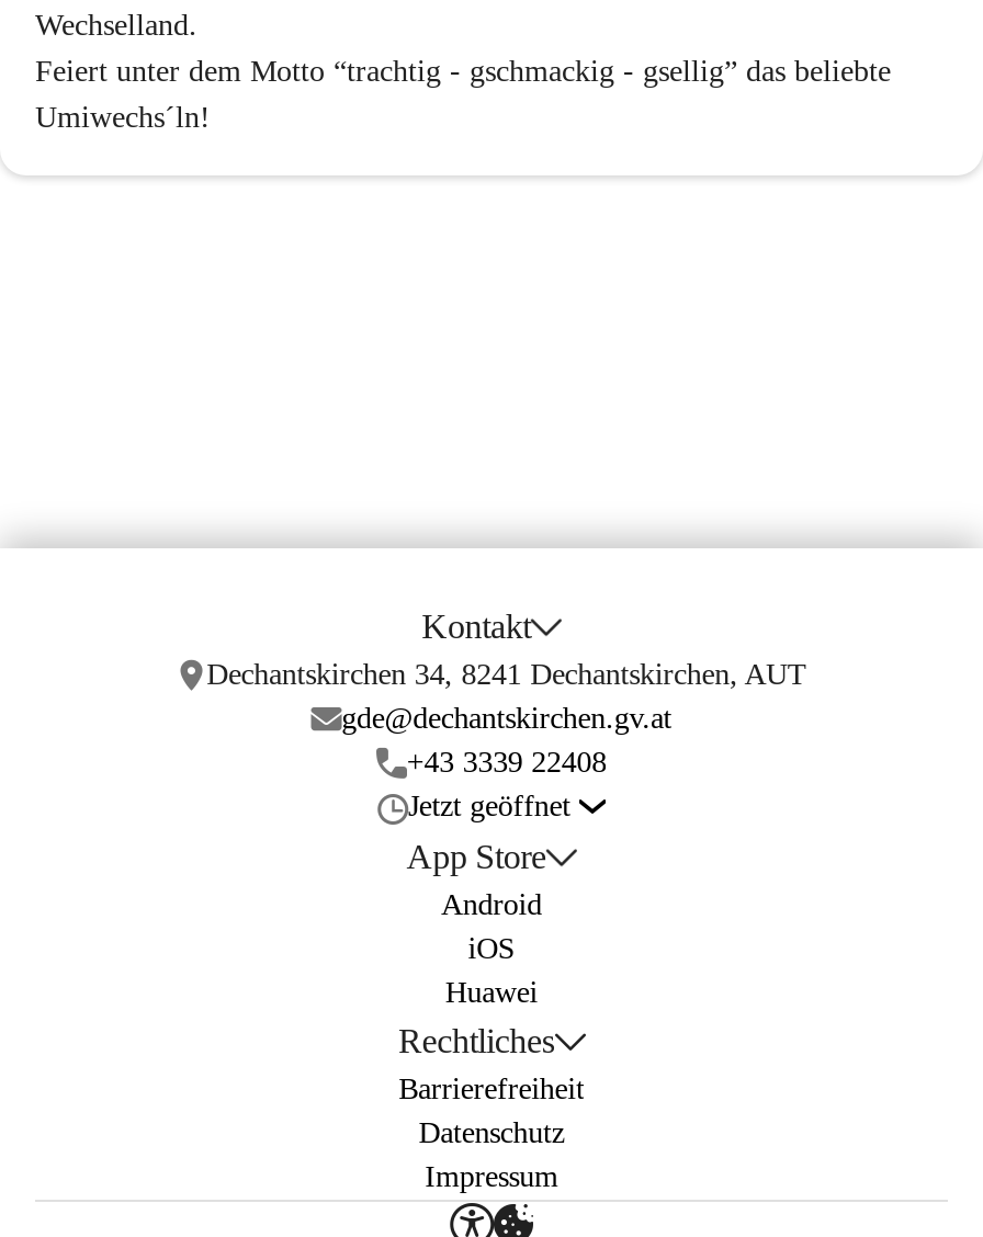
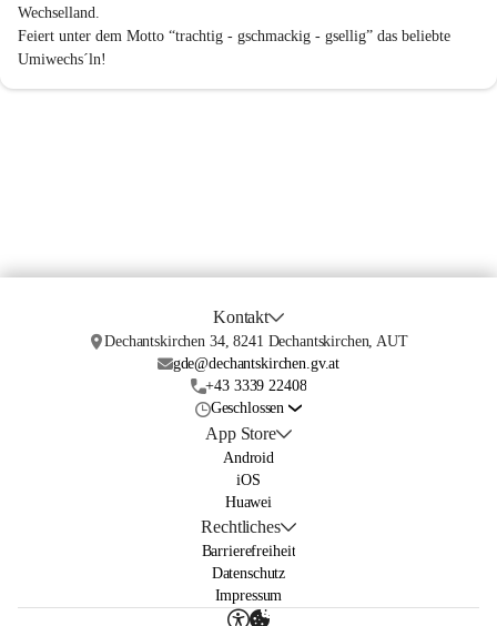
[408,790,570,822] Jetzt geöffnet -> [211,400,284,416] Geschlossen

